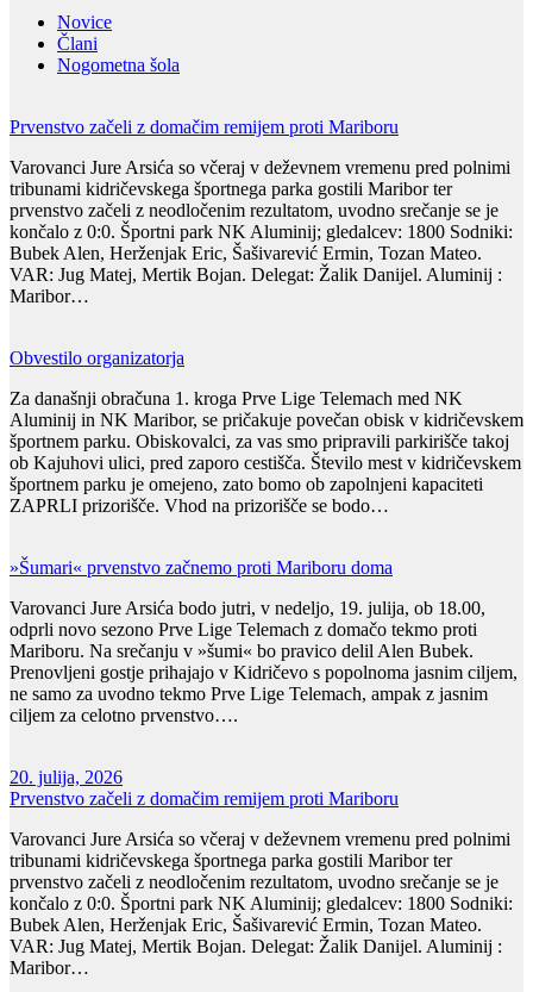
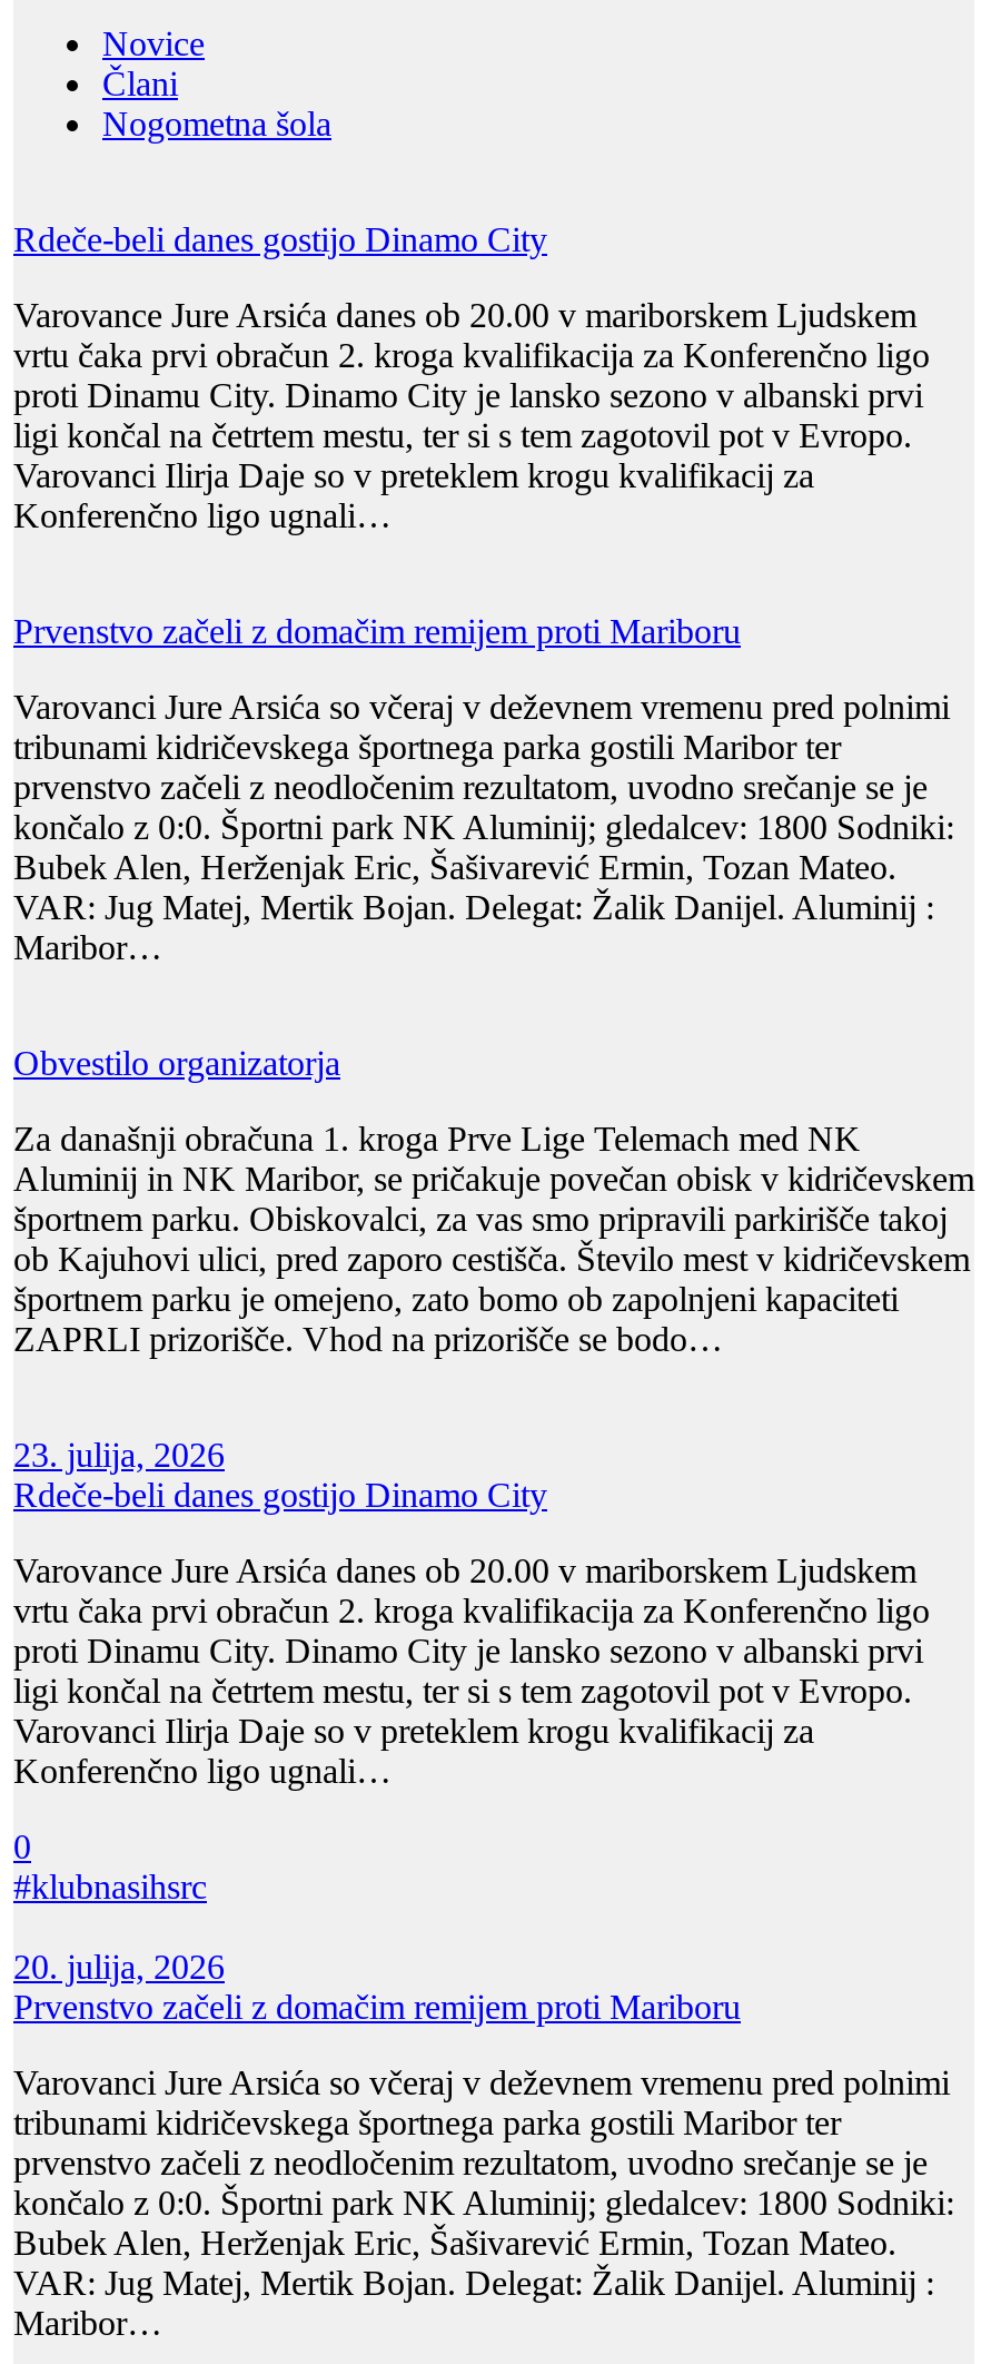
none -> [13,220,930,534] Rdeče-beli danes gostijo Dinamo City | Varovance Jure Arsića danes ob 20.00 v mariborskem Ljudskem | vrtu čaka prvi obračun 2. kroga kvalifikacija za Konferenčno ligo | proti Dinamu City. Dinamo City je lansko sezono v albanski prvi | ligi končal na četrtem mestu, ter si s tem zagotovil pot v Evropo. | Varovanci Ilirja Daje so v preteklem krogu kvalifikacij za | Konferenčno ligo ugnali…
[10,557,518,725] »Šumari« prvenstvo začnemo proti Mariboru doma | Varovanci Jure Arsića bodo jutri, v nedeljo, 19. julija, ob 18.00, | odprli novo sezono Prve Lige Telemach z domačo tekmo proti | Mariboru. Na srečanju v »šumi« bo pravico delil Alen Bubek. | Prenovljeni gostje prihajajo v Kidričevo s popolnoma jasnim ciljem, | ne samo za uvodno tekmo Prve Lige Telemach, ampak z jasnim | ciljem za celotno prvenstvo…. -> [13,1435,930,1905] 23. julija, 2026 | Rdeče-beli danes gostijo Dinamo City | Varovance Jure Arsića danes ob 20.00 v mariborskem Ljudskem | vrtu čaka prvi obračun 2. kroga kvalifikacija za Konferenčno ligo | proti Dinamu City. Dinamo City je lansko sezono v albanski prvi | ligi končal na četrtem mestu, ter si s tem zagotovil pot v Evropo. | Varovanci Ilirja Daje so v preteklem krogu kvalifikacij za | Konferenčno ligo ugnali… | 0 | #klubnasihsrc

